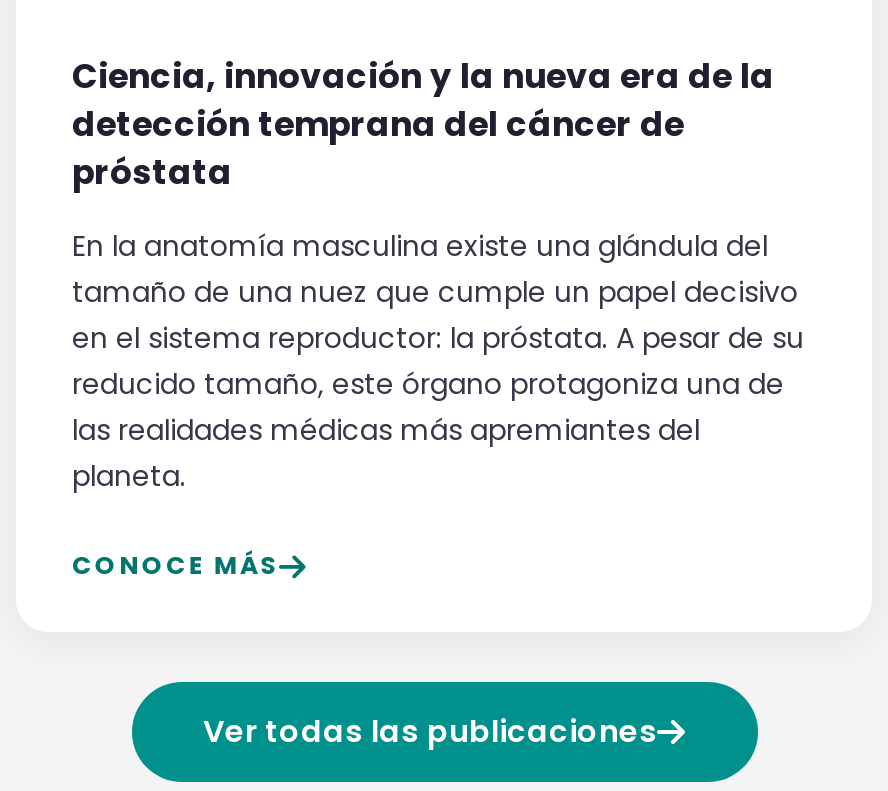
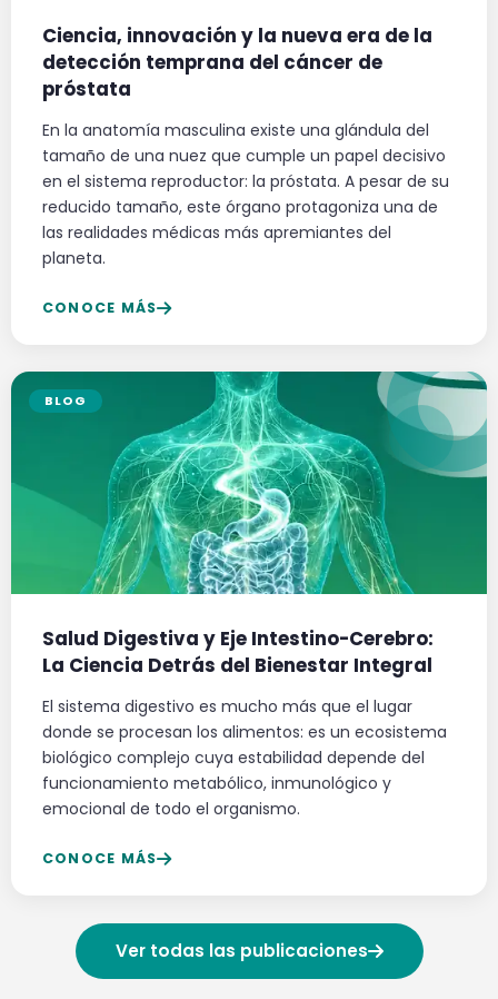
none -> [10,370,488,595] [image] | BLOG
none -> [42,626,447,868] Salud Digestiva y Eje Intestino-Cerebro: | La Ciencia Detrás del Bienestar Integral | El sistema digestivo es mucho más que el lugar | donde se procesan los alimentos: es un ecosistema | biológico complejo cuya estabilidad depende del | funcionamiento metabólico, inmunológico y | emocional de todo el organismo. | CONOCE MÁS

